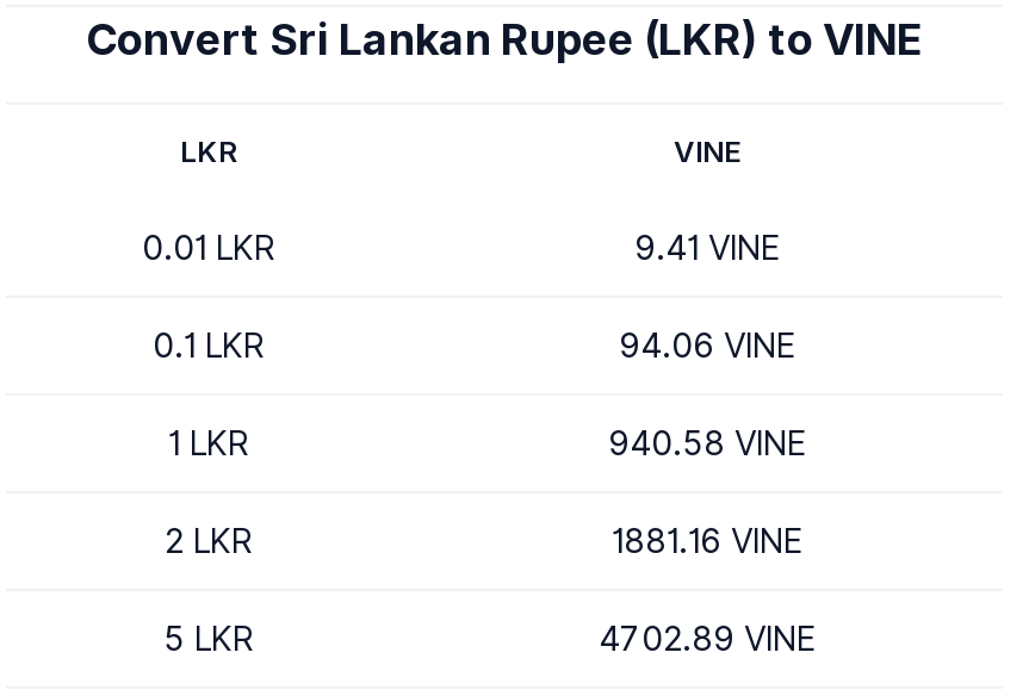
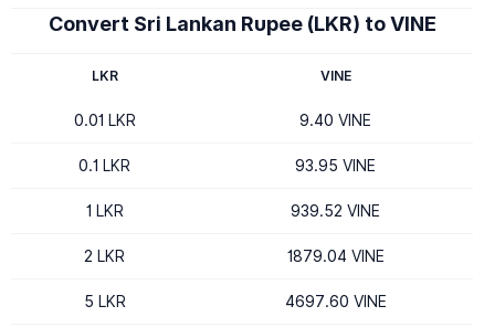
[634,226,780,267] 9.41 VINE -> [299,110,371,129] 9.40 VINE
[619,324,795,365] 94.06 VINE -> [295,156,376,175] 93.95 VINE
[608,422,806,462] 940.58 VINE -> [291,201,380,220] 939.52 VINE
[612,520,802,560] 1881.16 VINE -> [287,246,384,265] 1879.04 VINE
[599,617,816,658] 4702.89 VINE -> [285,292,386,310] 4697.60 VINE

